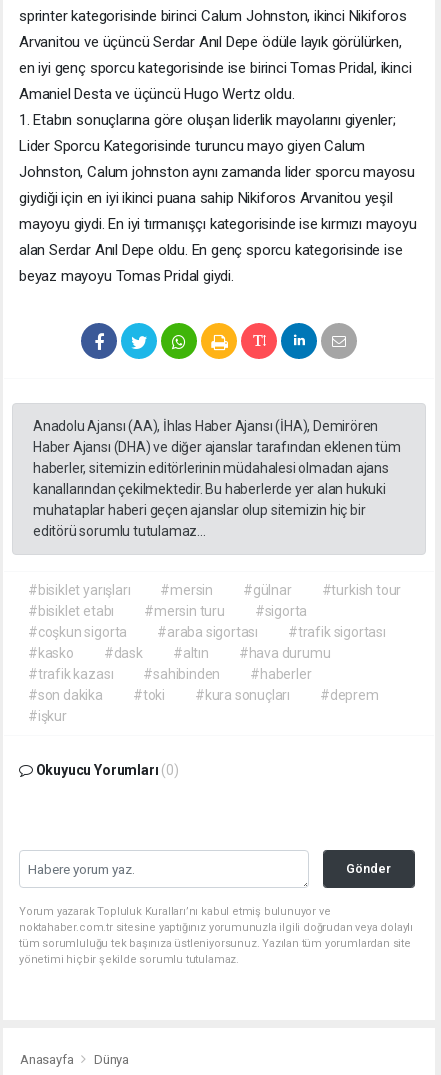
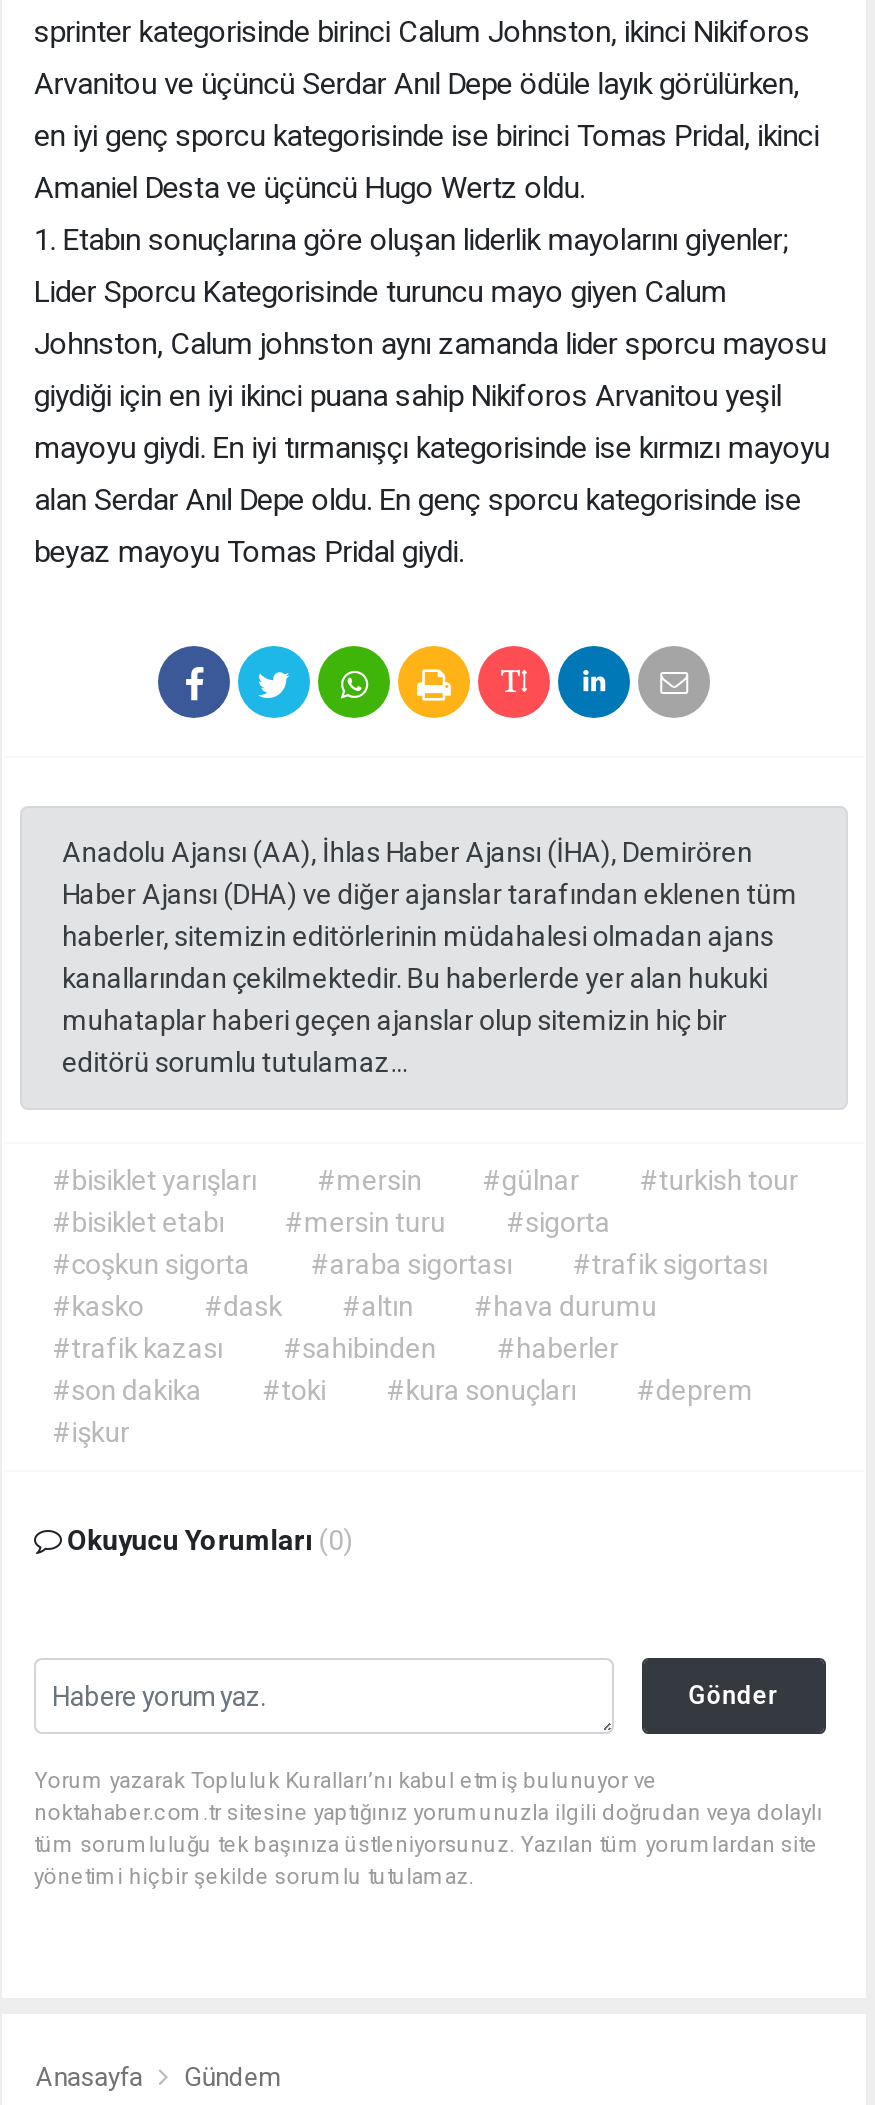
[94,1052,129,1067] Dünya -> [184,2062,280,2092] Gündem

